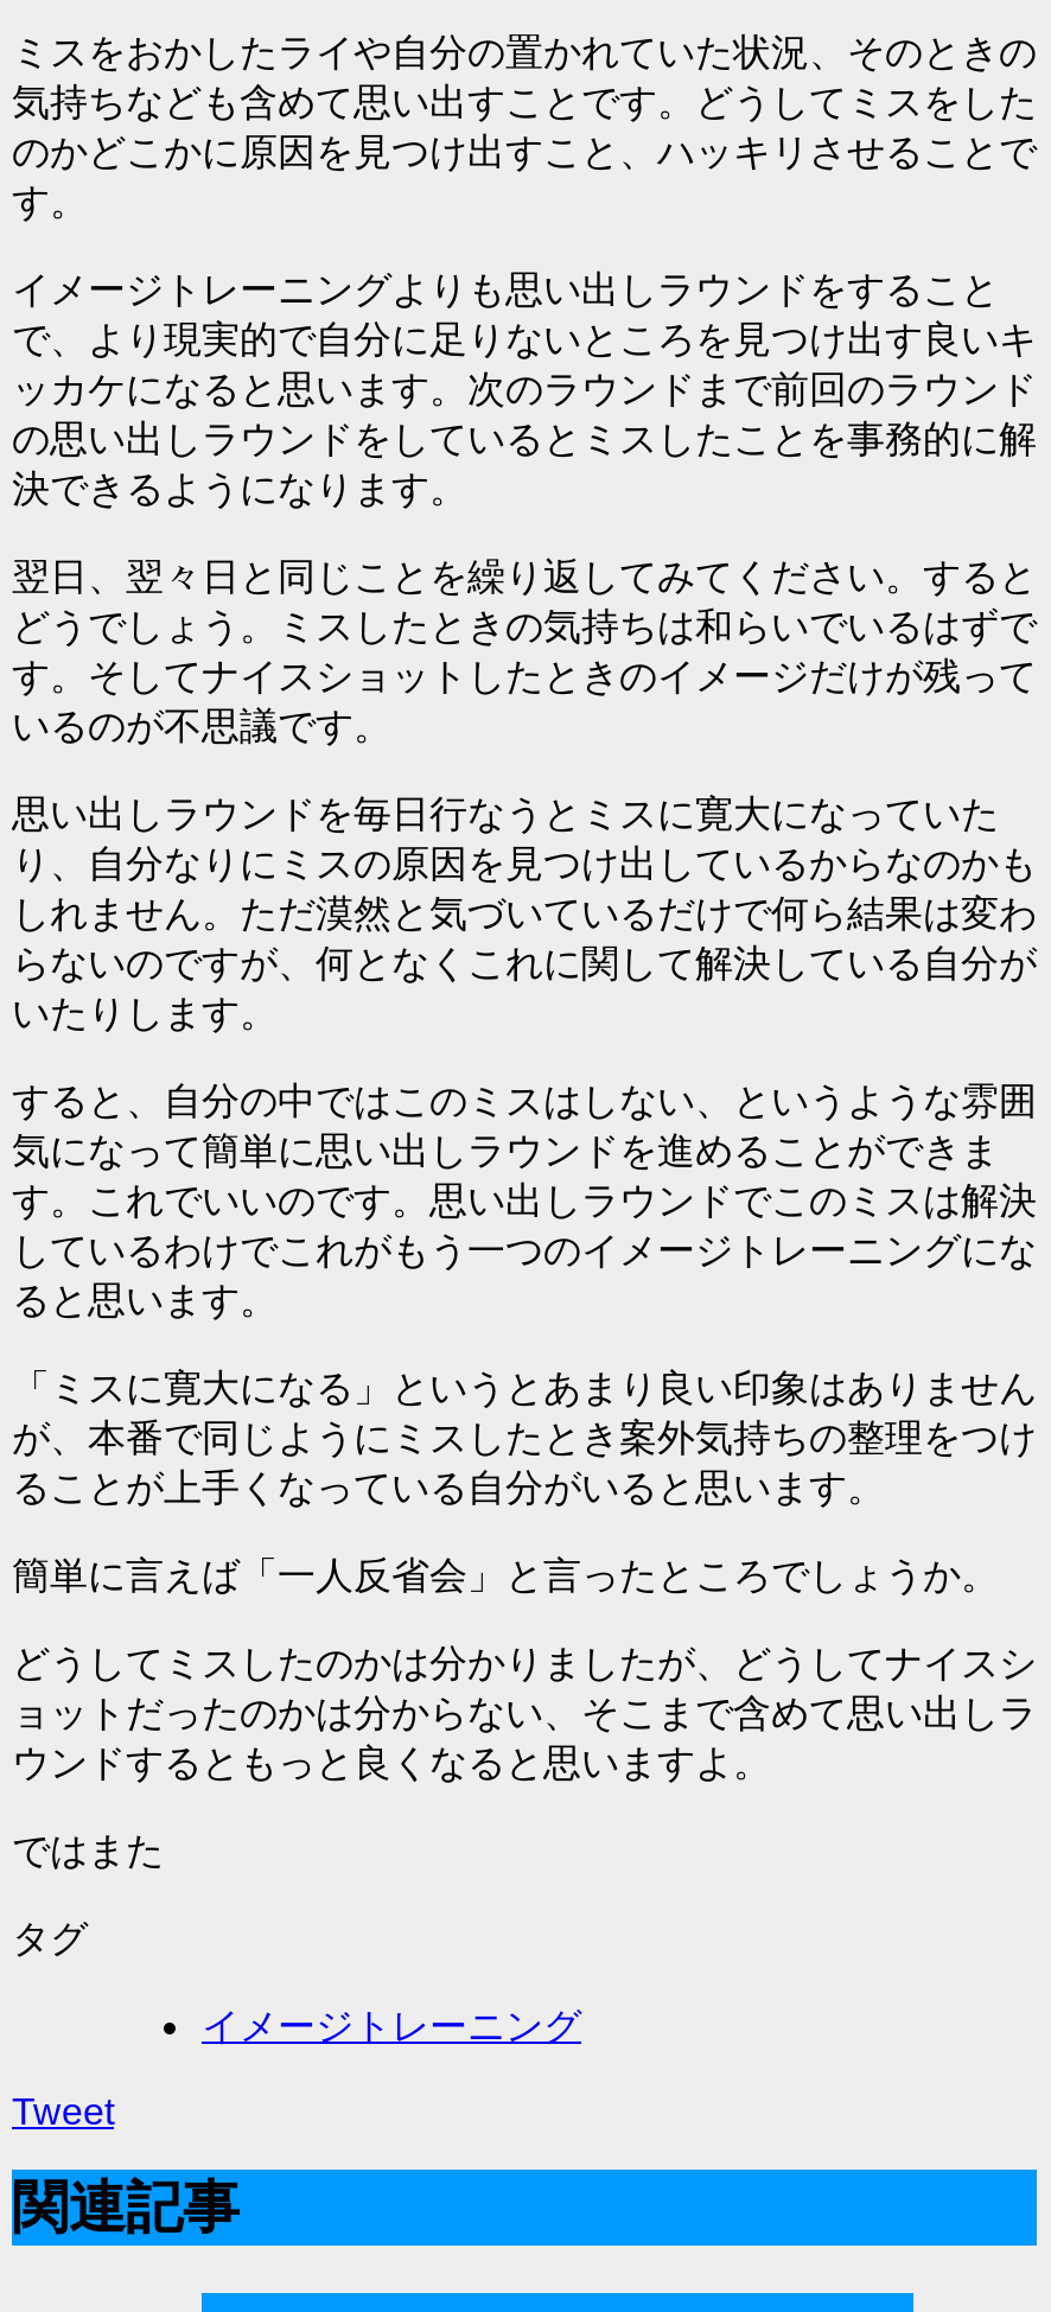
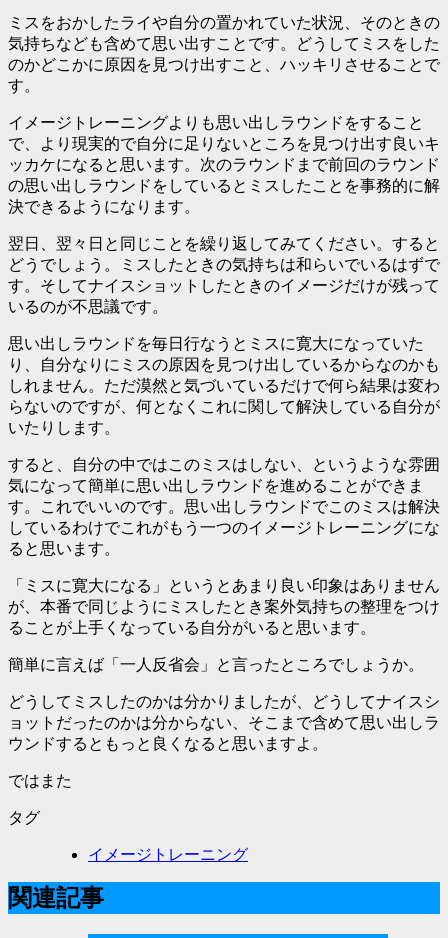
[12,2091,114,2131] Tweet -> none

